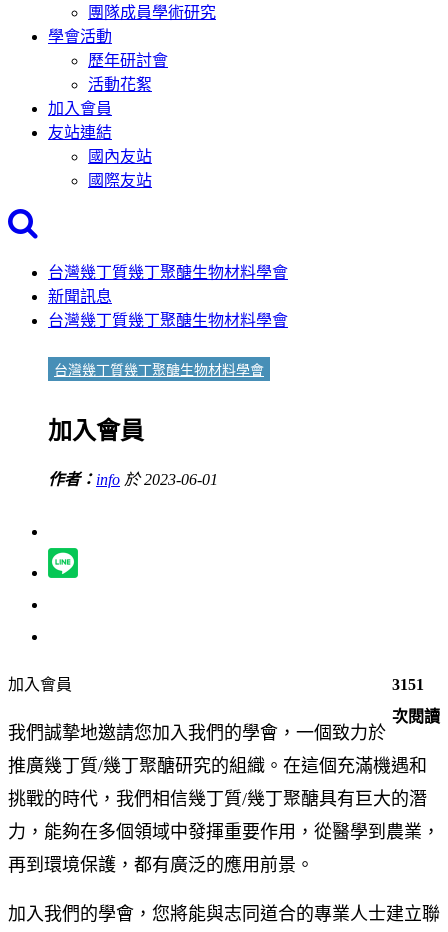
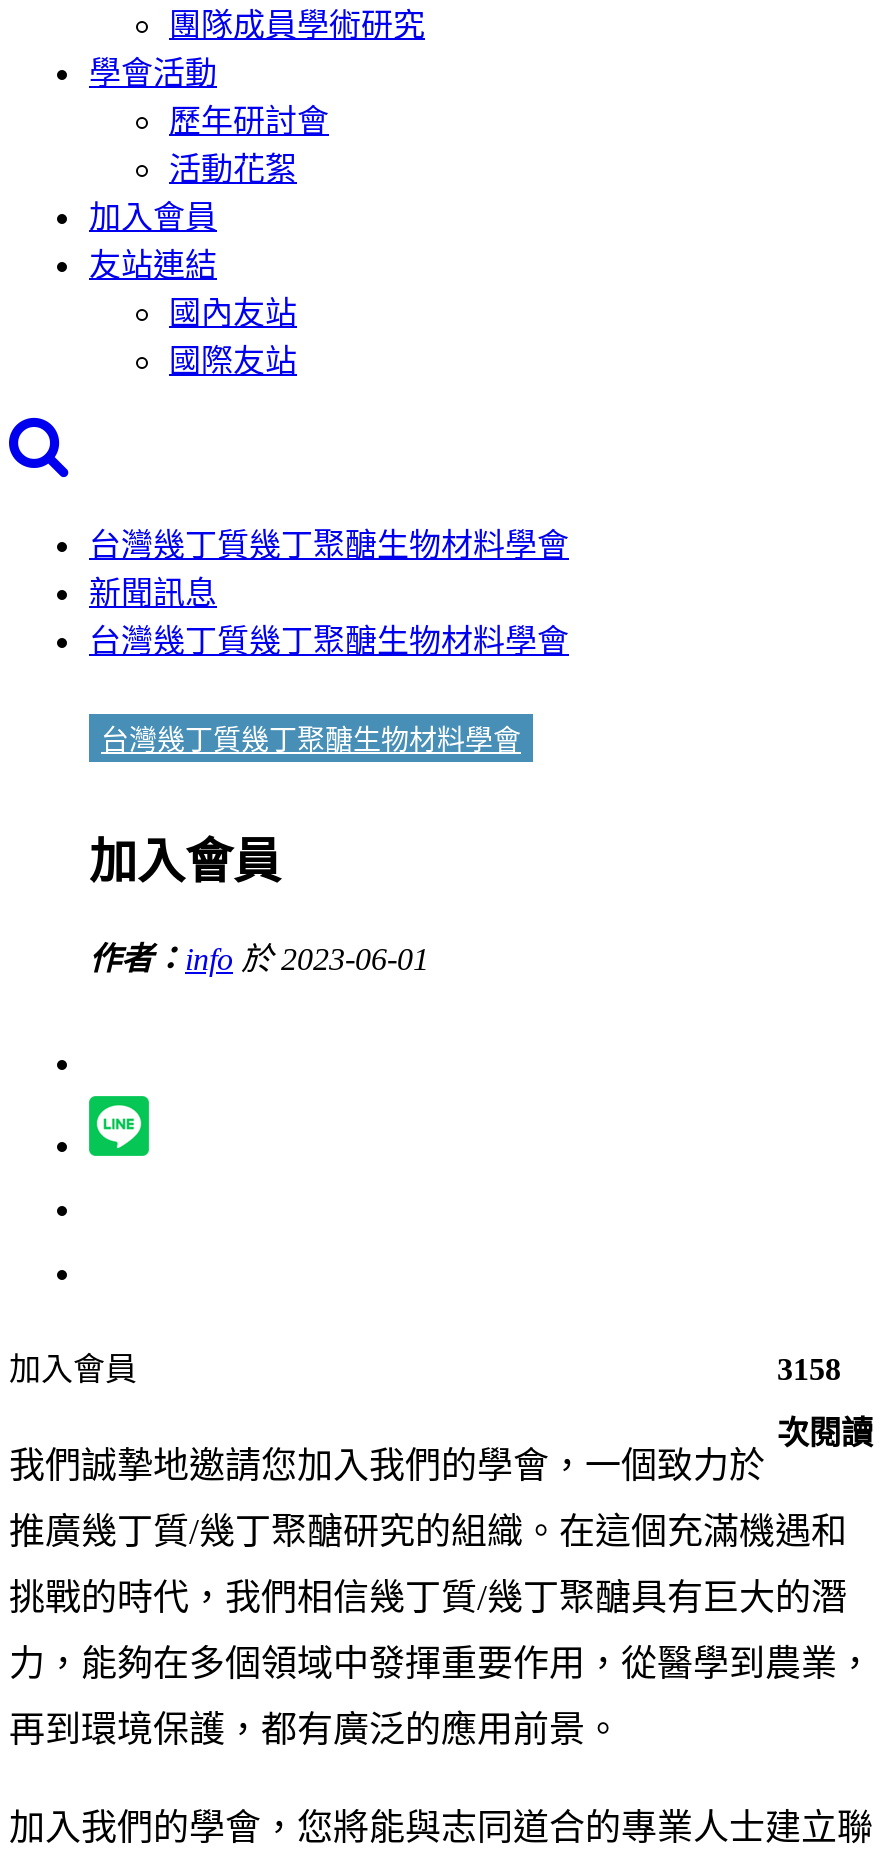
[392,676,424,693] 3151 -> [777,1352,841,1386] 3158

